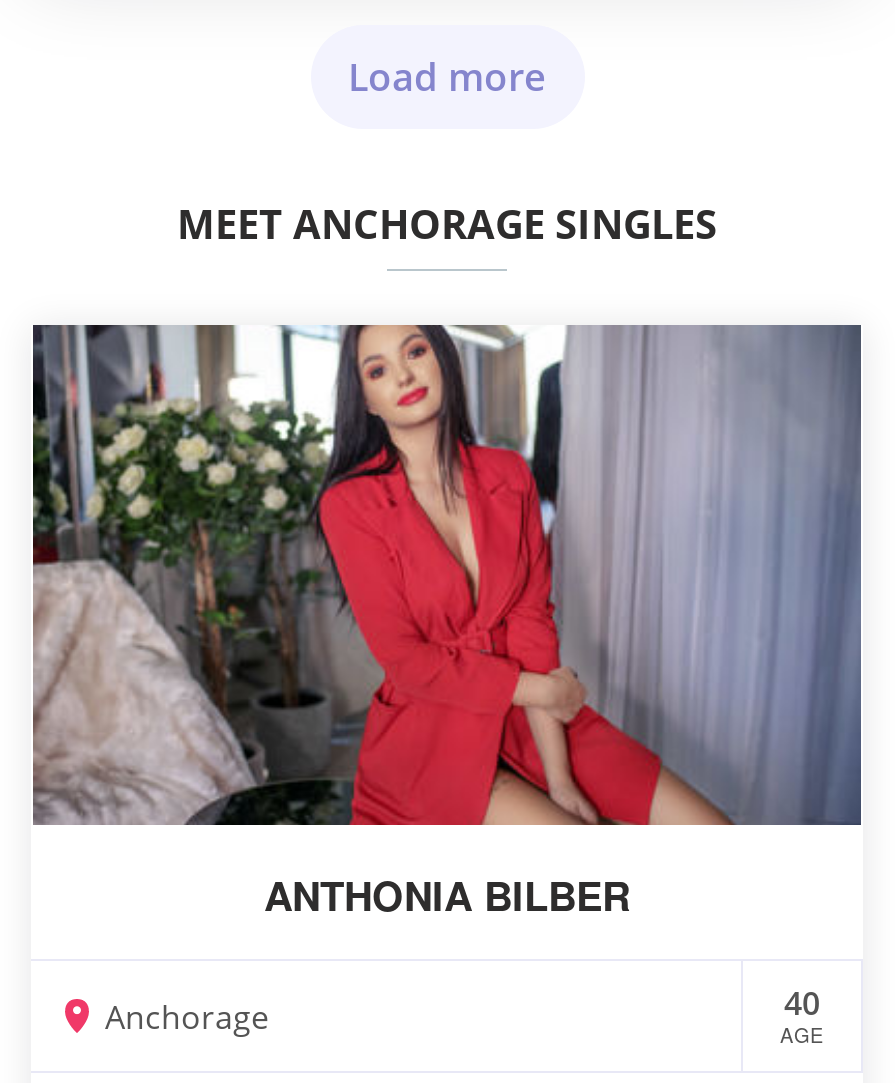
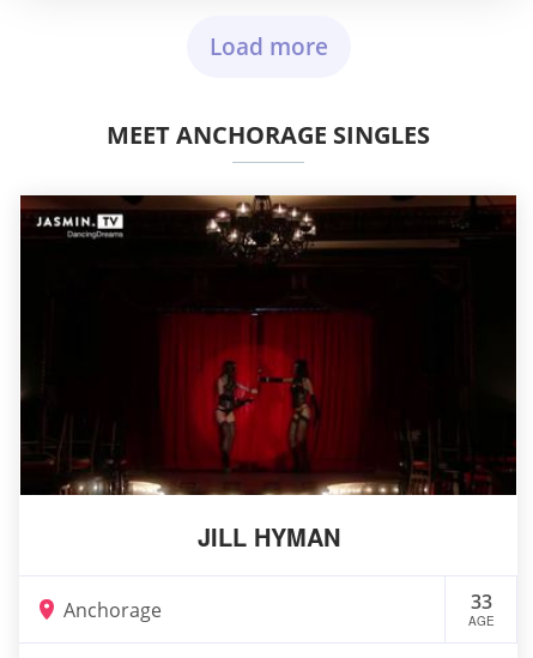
[31,323,863,923] [image] | ANTHONIA BILBER -> [19,194,517,554] [image] | JILL HYMAN
[784,981,820,1025] 40 -> [470,589,492,615] 33

